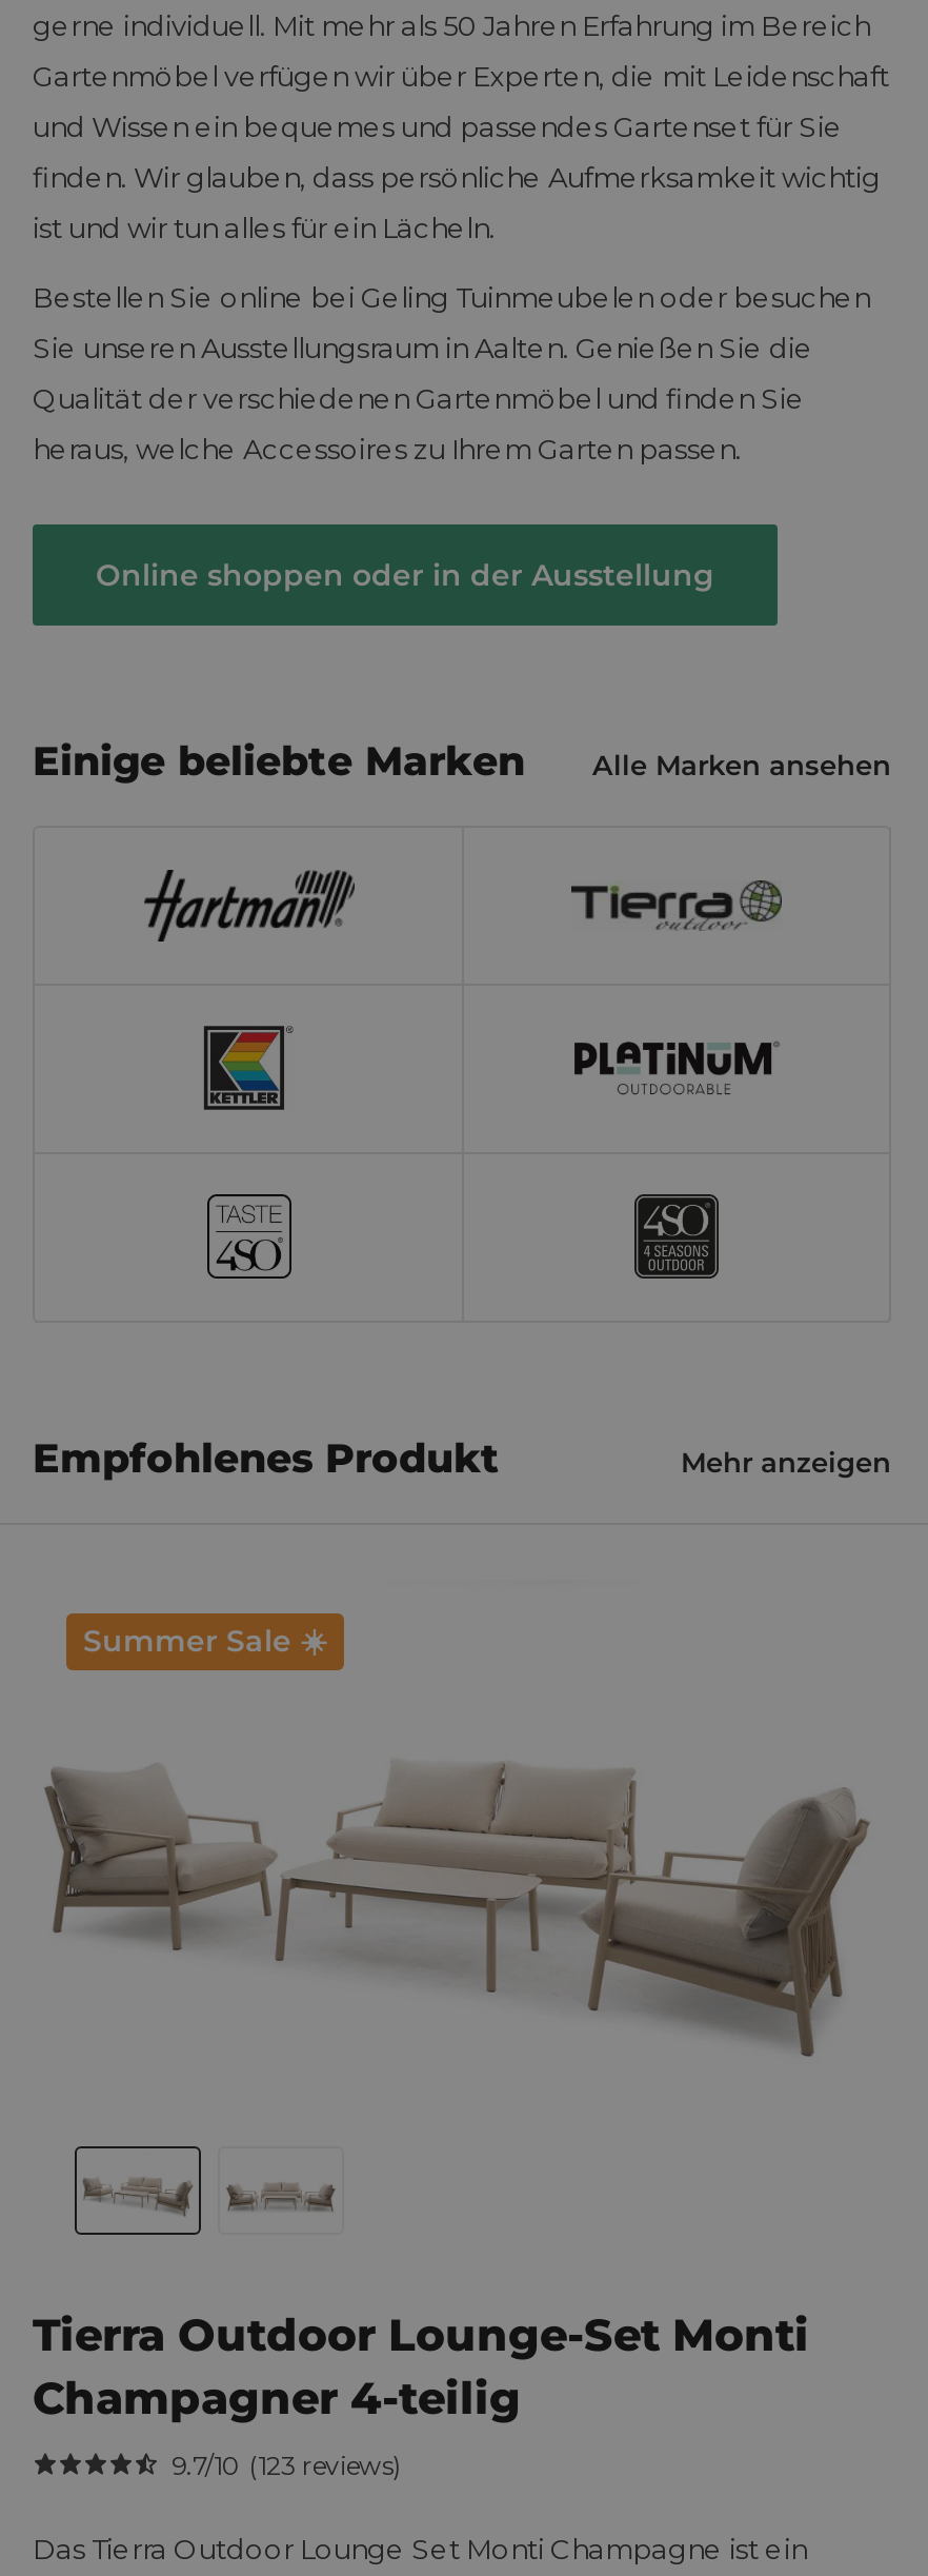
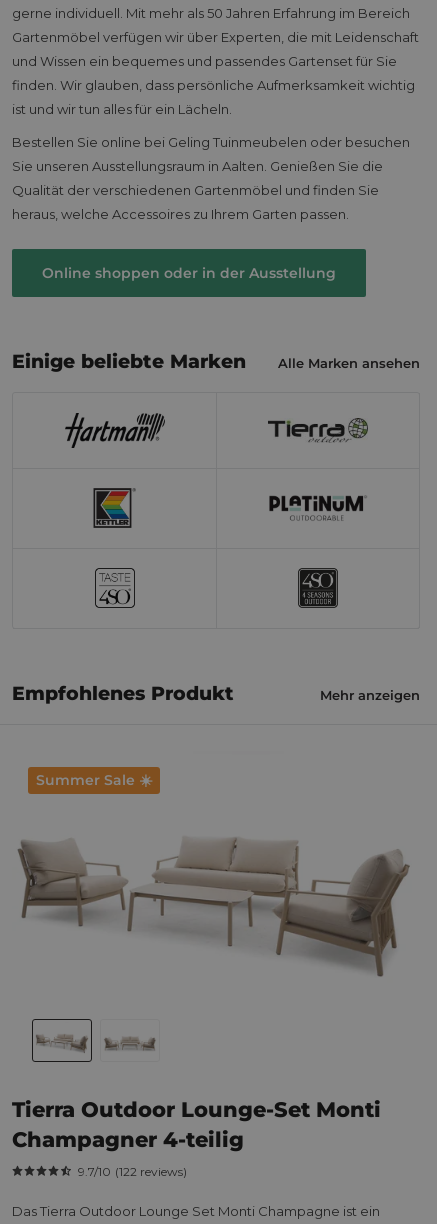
[172,2449,401,2481] 9.7/10 (123 reviews) -> [78,1163,187,1178] 9.7/10 (122 reviews)

